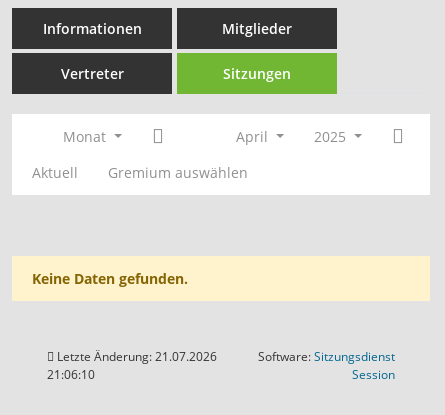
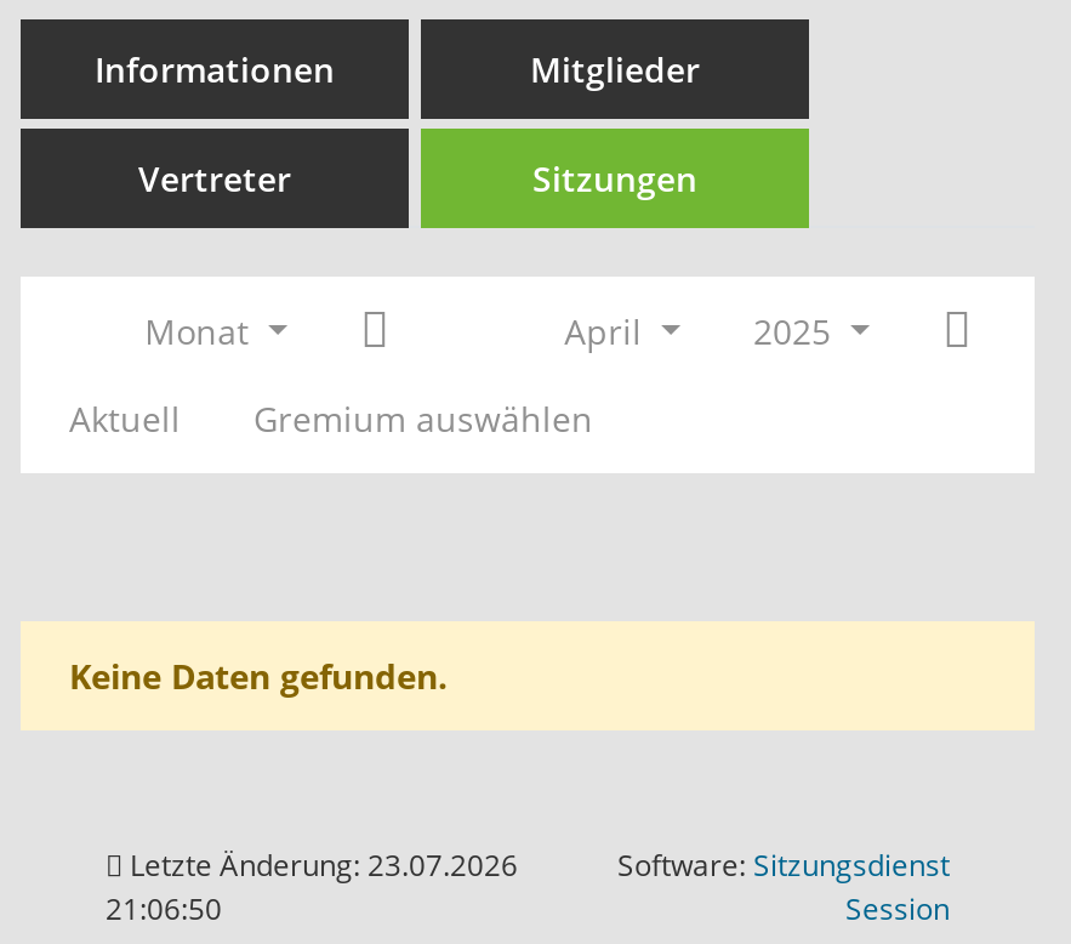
[54,348,217,365] Letzte Änderung: 21.07.2026 -> [123,845,518,886] Letzte Änderung: 23.07.2026
[47,366,95,383] 21:06:10 -> [106,888,222,929] 21:06:50

